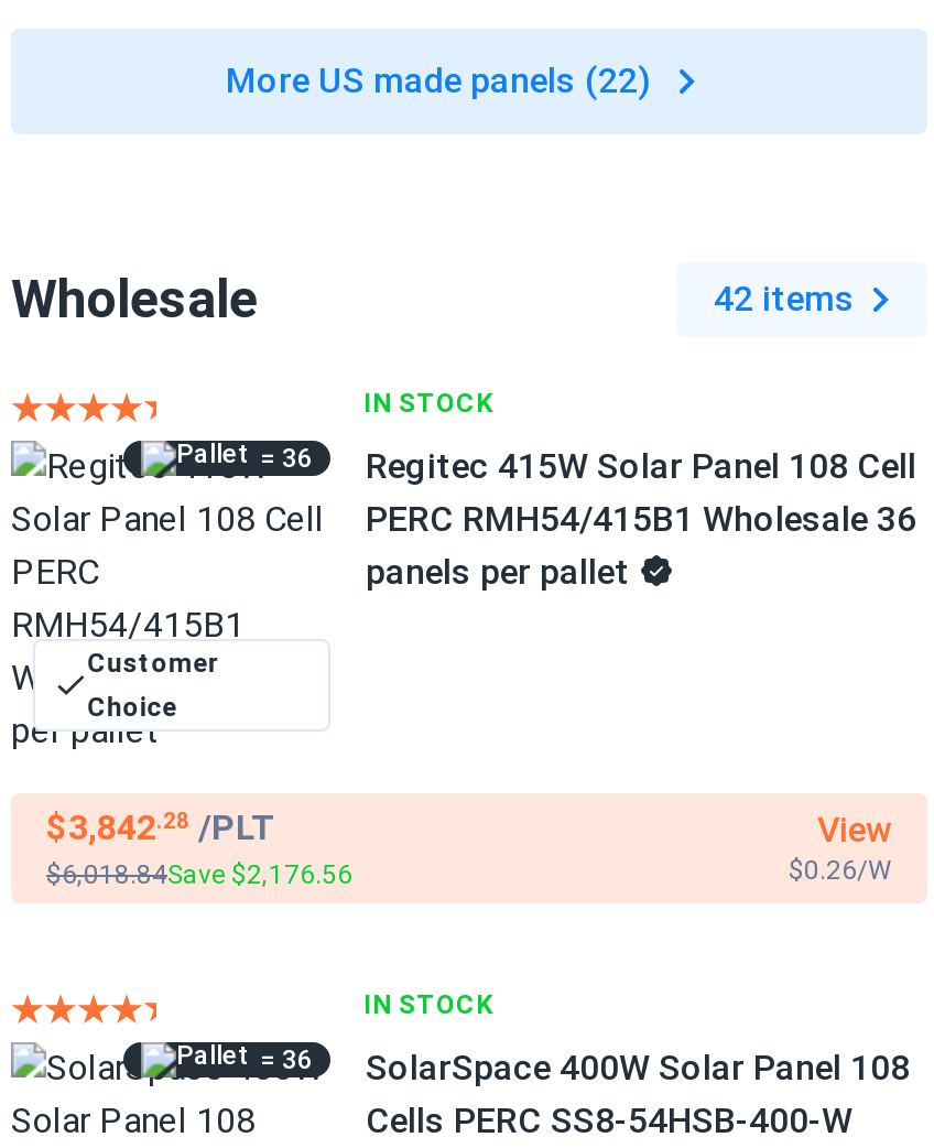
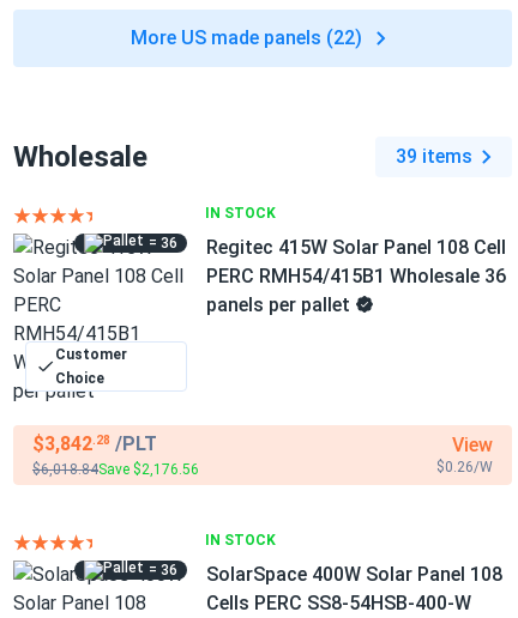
[714,278,855,320] 42 items -> [396,145,472,168] 39 items

